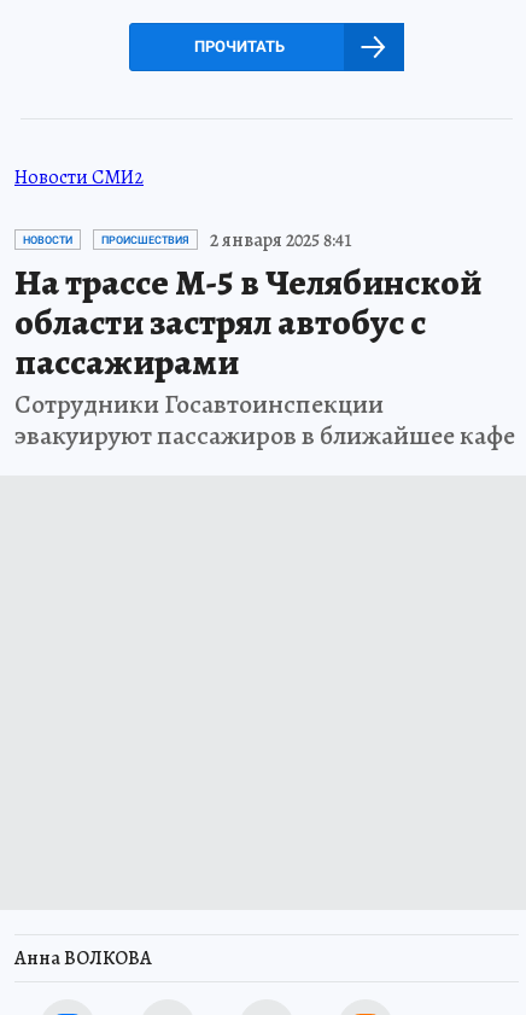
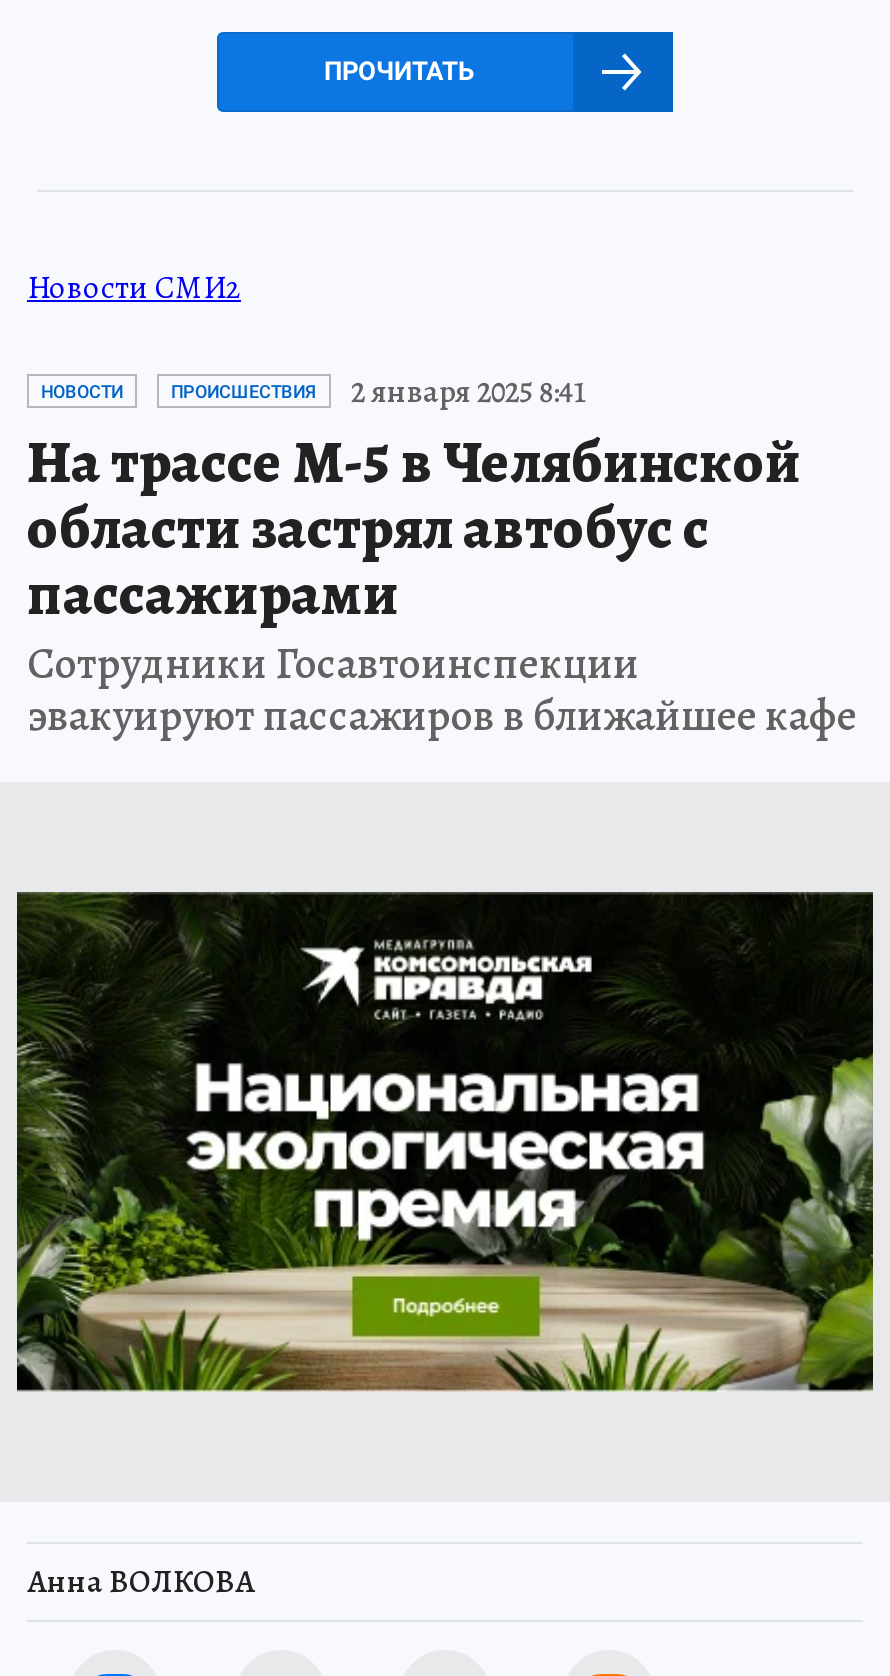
none -> [15,890,875,1394] [image]

